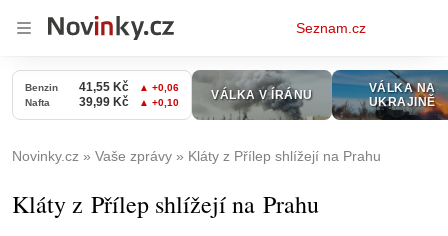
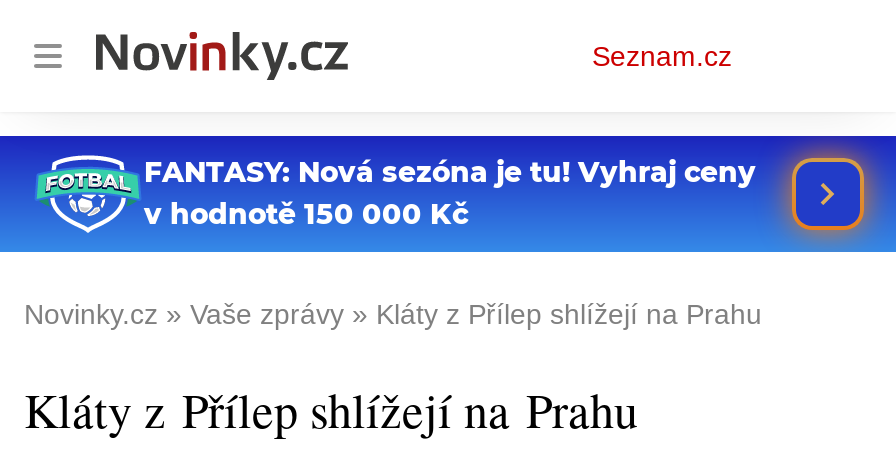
[3,68,445,125] [image] -> [6,134,890,254] [image]

